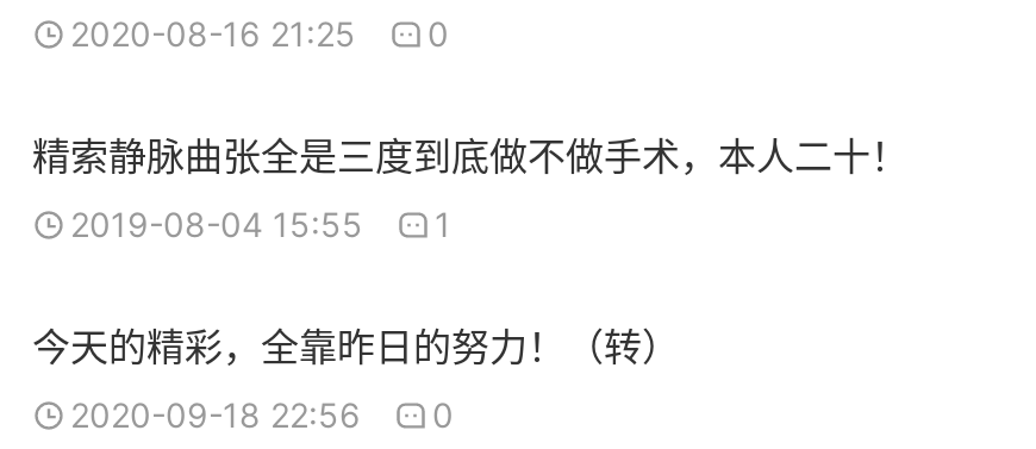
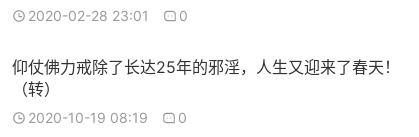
[70,13,449,54] 2020-08-16 21:25 0 -> [28,7,188,24] 2020-02-28 23:01 0
[32,132,909,435] 精索静脉曲张全是三度到底做不做手术，本人二十！ | 2019-08-04 15:55 | 1 | 今天的精彩，全靠昨日的努力！（转） | 2020-09-18 22:56 -> [12,57,400,126] 仰仗佛力戒除了长达25年的邪淫，人生又迎来了春天！ | （转） | 2020-10-19 08:19

